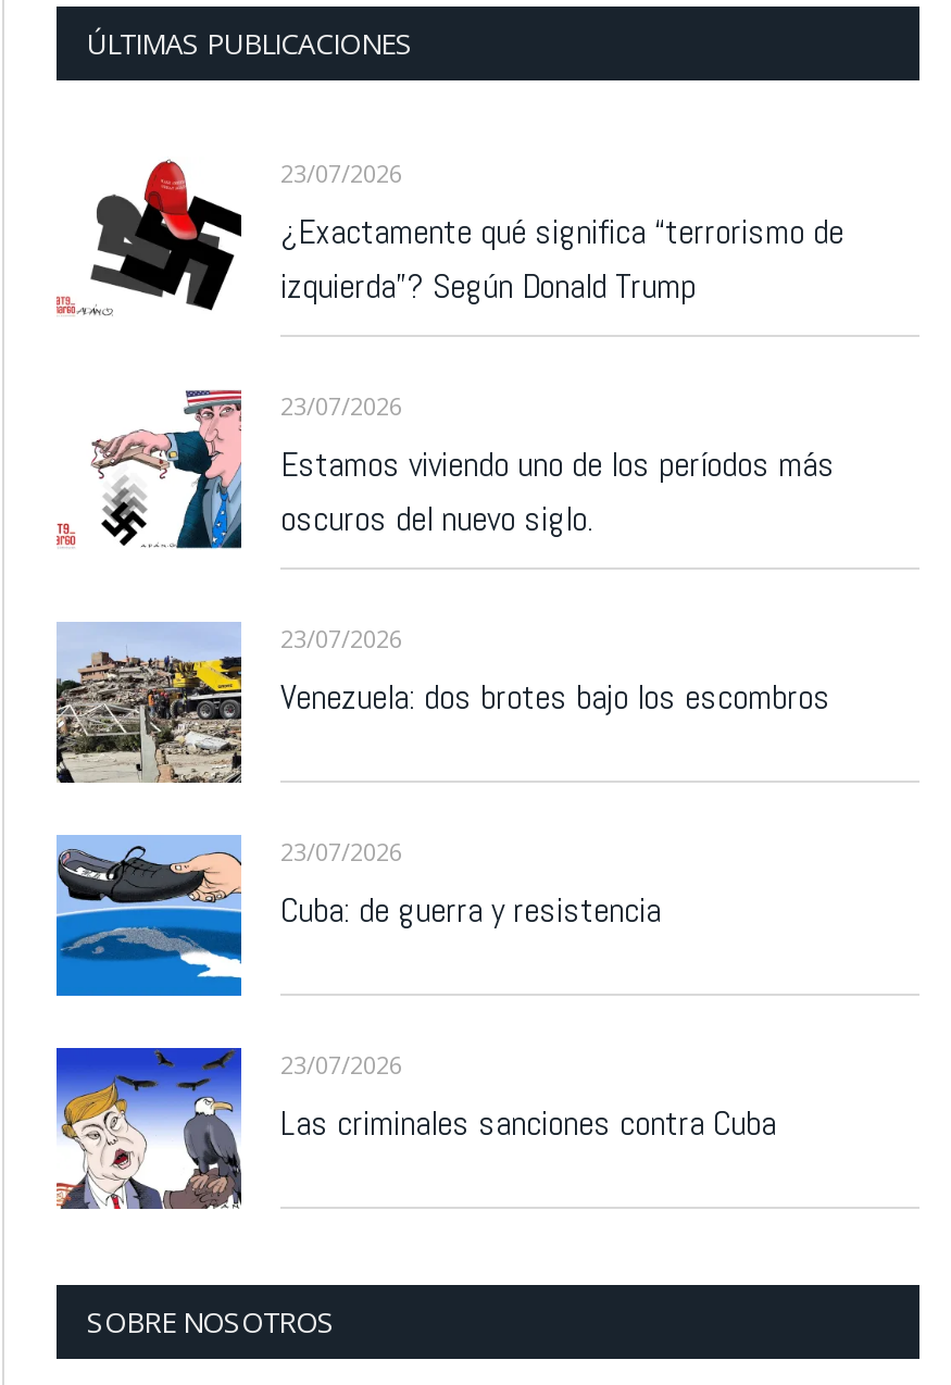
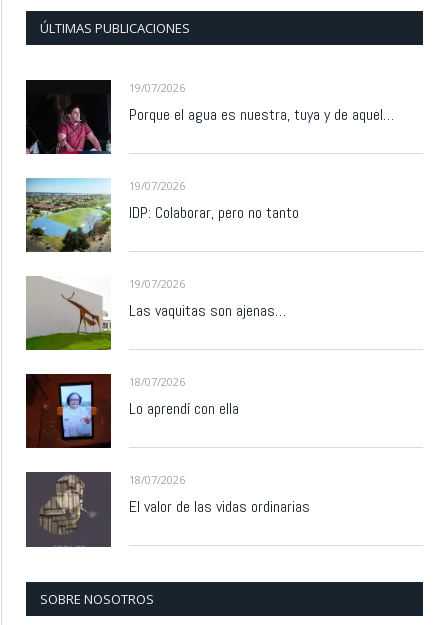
[57,156,843,317] [image] | 23/07/2026 | ¿Exactamente qué significa “terrorismo de | izquierda”? Según Donald Trump -> [25,79,394,155] [image] | 19/07/2026 | Porque el agua es nuestra, tuya y de aquel…
[57,389,835,552] [image] | 23/07/2026 | Estamos viviendo uno de los períodos más | oscuros del nuevo siglo. -> [25,177,299,253] [image] | 19/07/2026 | IDP: Colaborar, pero no tanto
[57,621,830,785] [image] | 23/07/2026 | Venezuela: dos brotes bajo los escombros -> [26,276,286,351] [image] | 19/07/2026 | Las vaquitas son ajenas…
[54,835,661,998] [image] | 23/07/2026 | Cuba: de guerra y resistencia -> [25,373,239,449] [image] | 18/07/2026 | Lo aprendí con ella
[54,1046,776,1211] [image] | 23/07/2026 | Las criminales sanciones contra Cuba -> [25,471,310,548] [image] | 18/07/2026 | El valor de las vidas ordinarias

